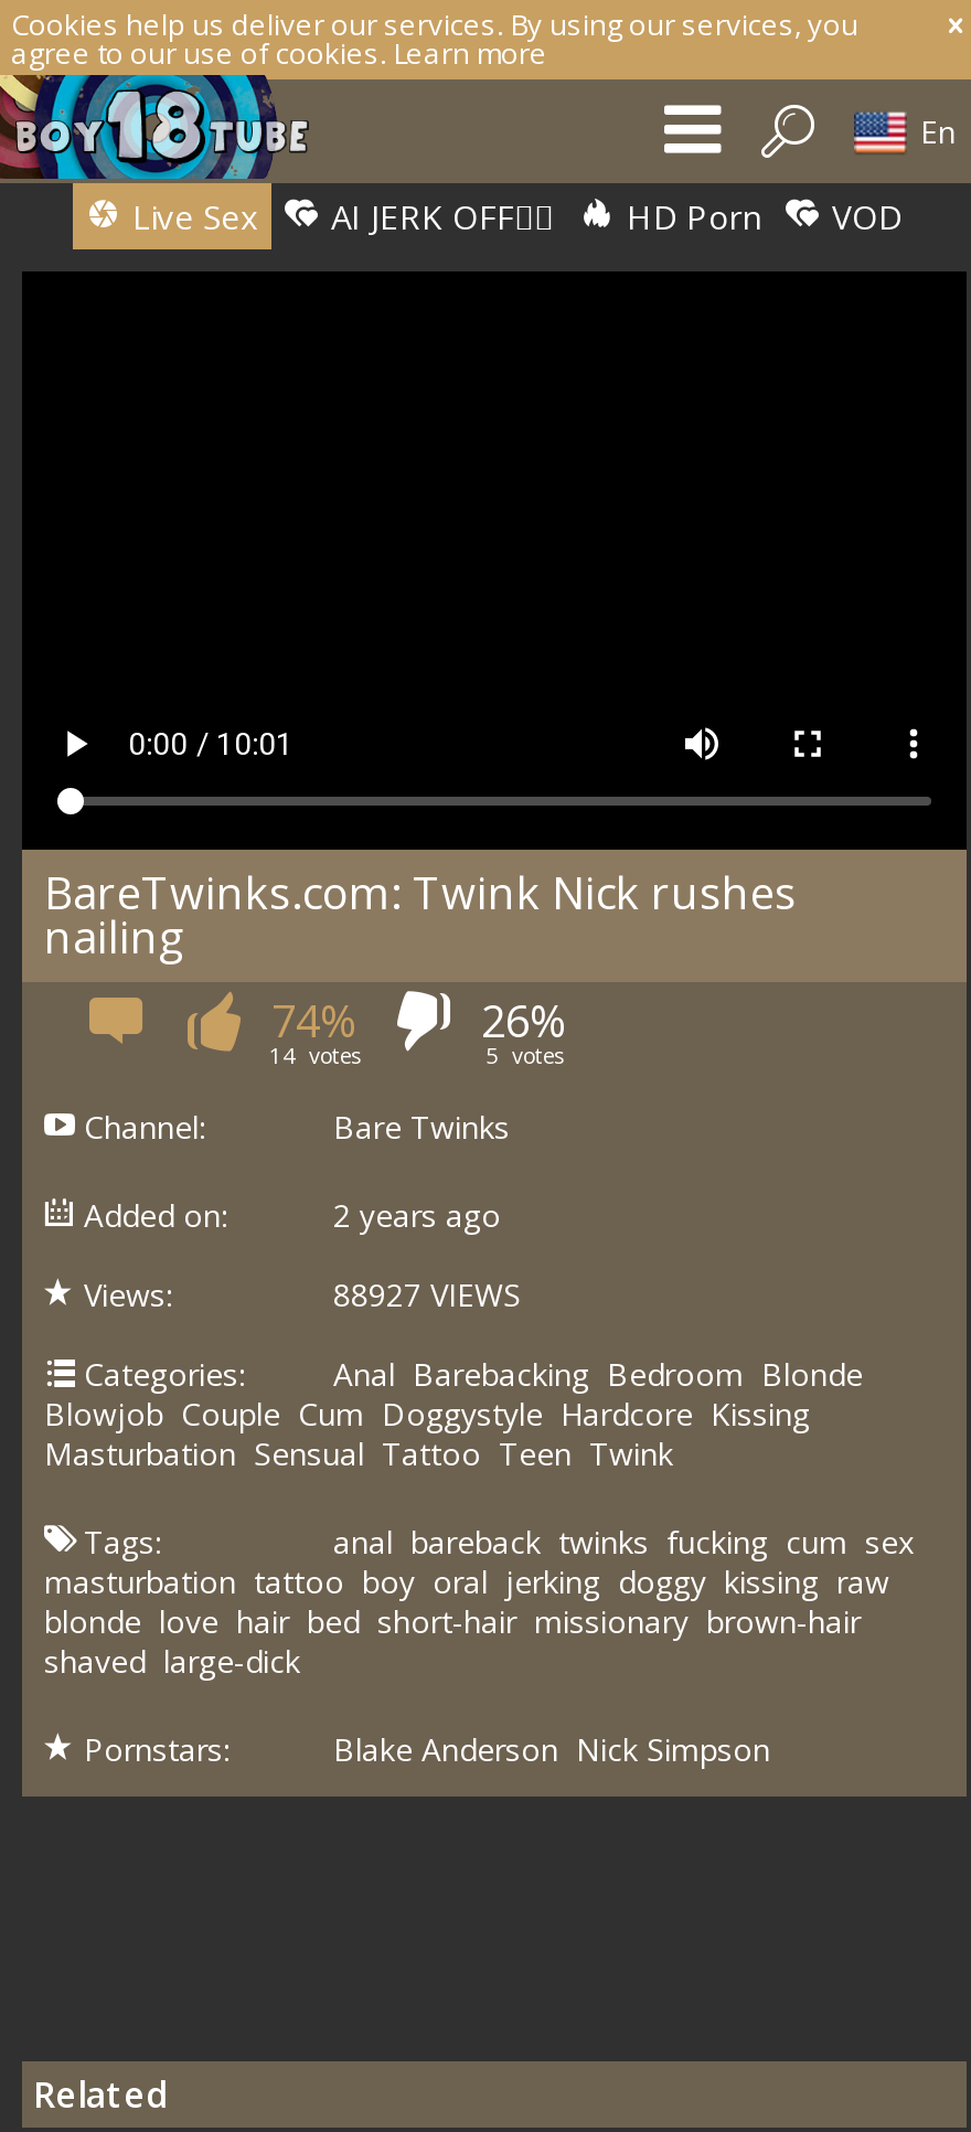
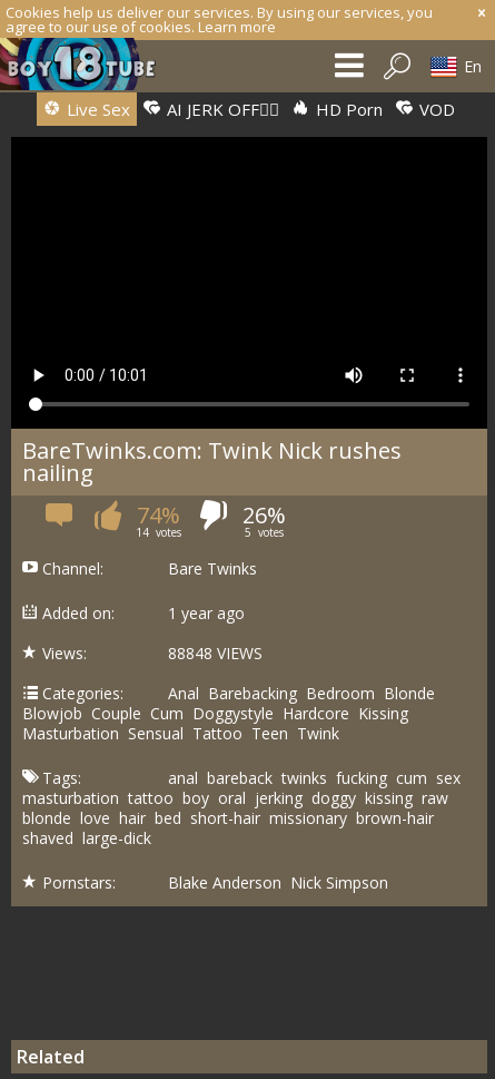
[333,1194,501,1236] 2 years ago -> [168,603,245,624] 1 year ago
[298,1274,521,1316] 88927 VIEWS -> [150,643,263,664] 88848 VIEWS

